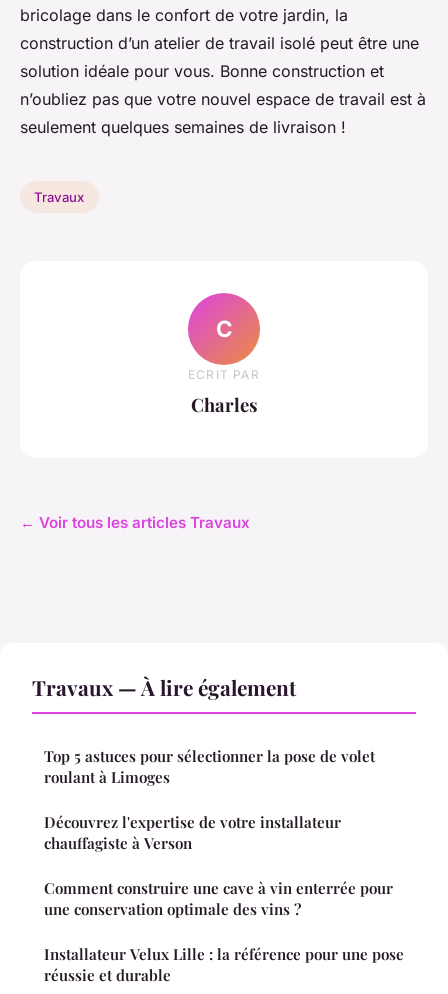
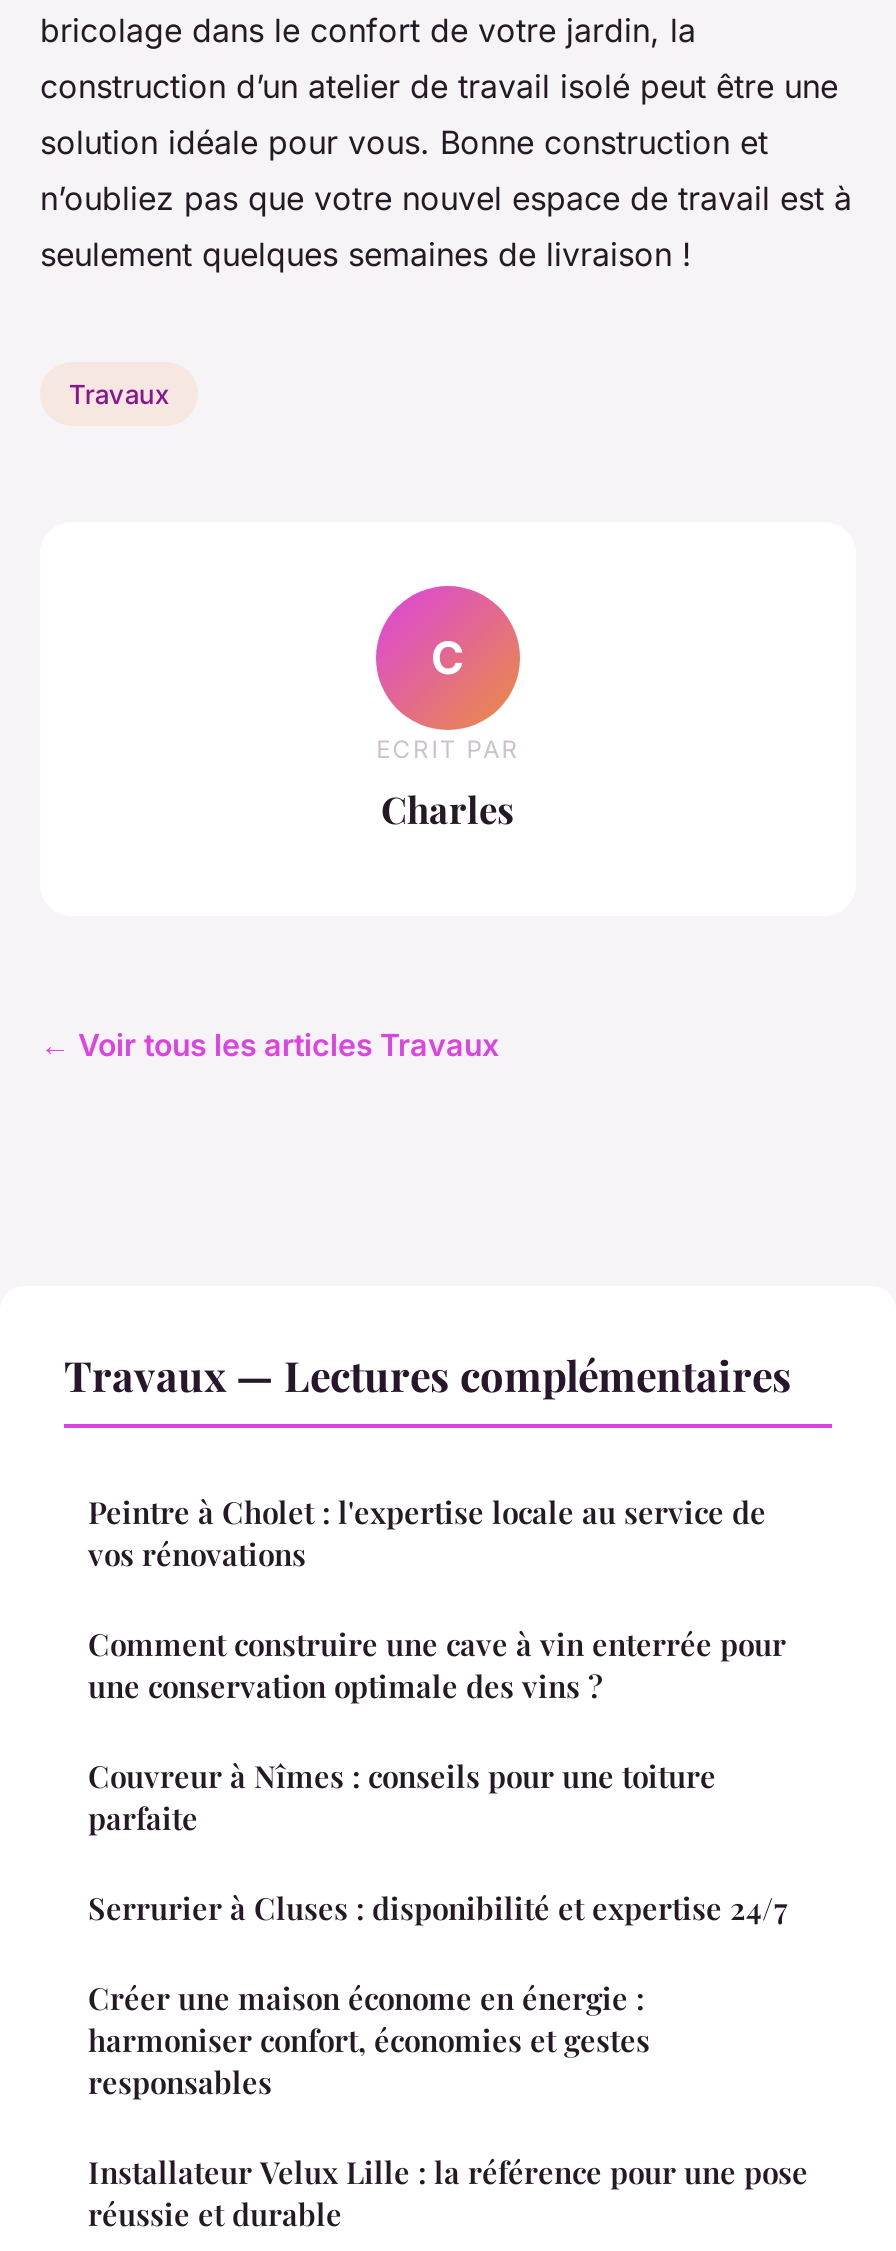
[32,673,375,853] Travaux — À lire également | Top 5 astuces pour sélectionner la pose de volet | roulant à Limoges | Découvrez l'expertise de votre installateur | chauffagiste à Verson -> [64,1347,792,1575] Travaux — Lectures complémentaires | Peintre à Cholet : l'expertise locale au service de | vos rénovations
moved [44,878,393,919] -> [88,1625,786,1707]: Comment construire une cave à vin enterrée pour | une conservation optimale des vins ?
none -> [88,1757,788,2103] Couvreur à Nîmes : conseils pour une toiture | parfaite | Serrurier à Cluses : disponibilité et expertise 24/7 | Créer une maison économe en énergie : | harmoniser confort, économies et gestes | responsables

